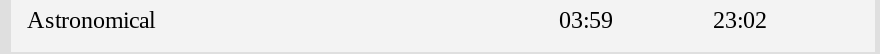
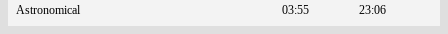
[559,6,613,34] 03:59 -> [282,3,309,17] 03:55
[713,6,767,34] 23:02 -> [359,3,386,17] 23:06

